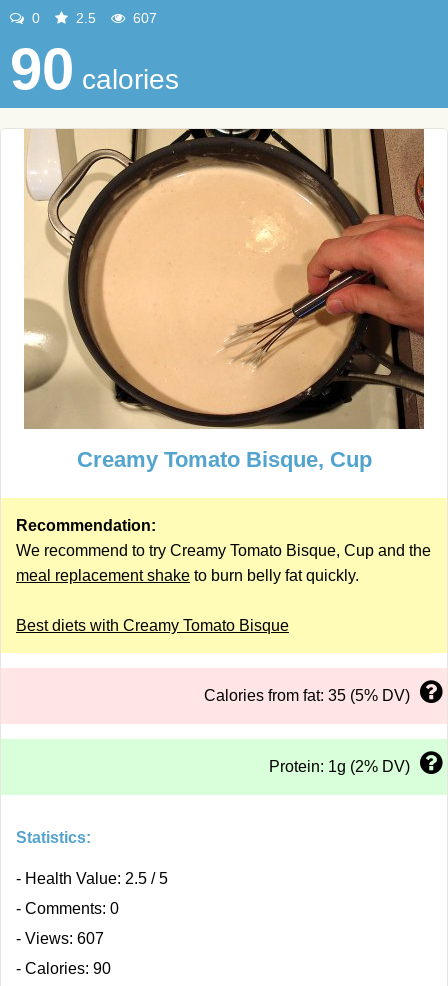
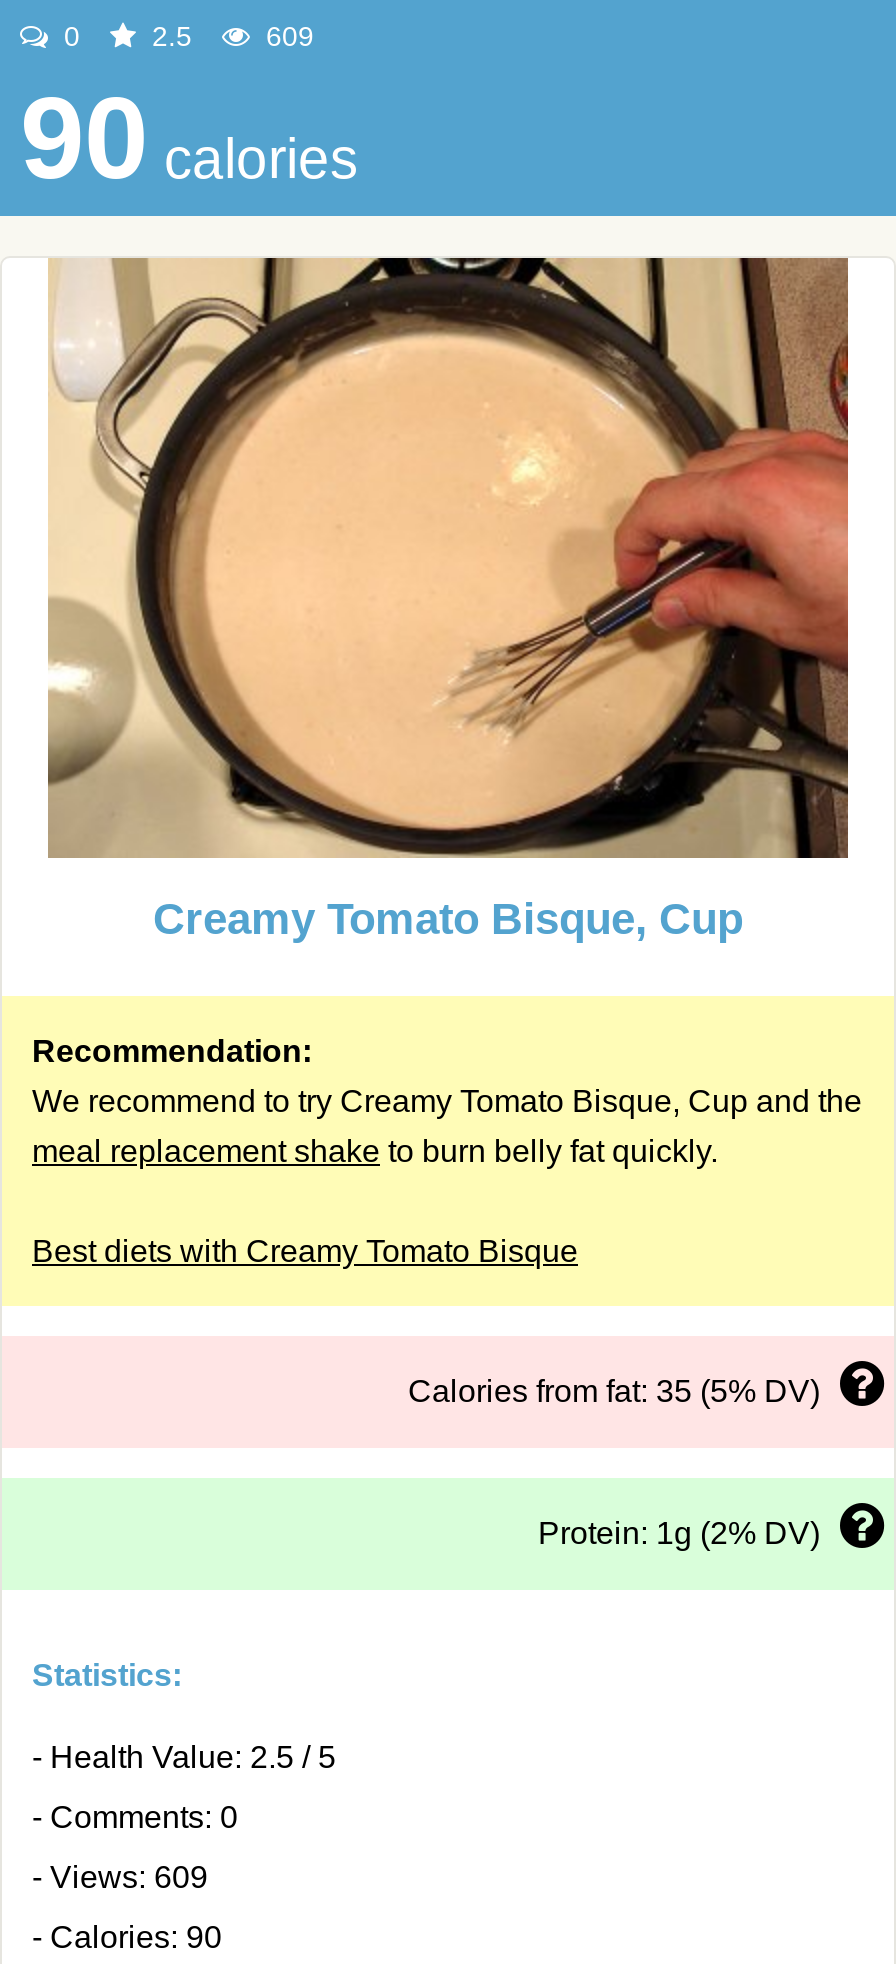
[129,10,157,26] 607 -> [258,20,314,52] 609
[16,930,104,947] - Views: 607 -> [32,1860,208,1894] - Views: 609

